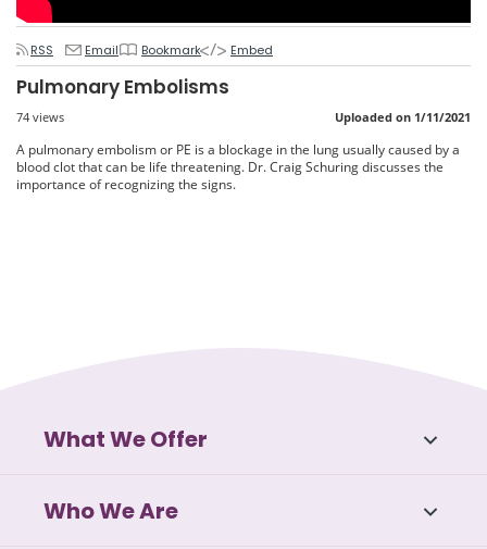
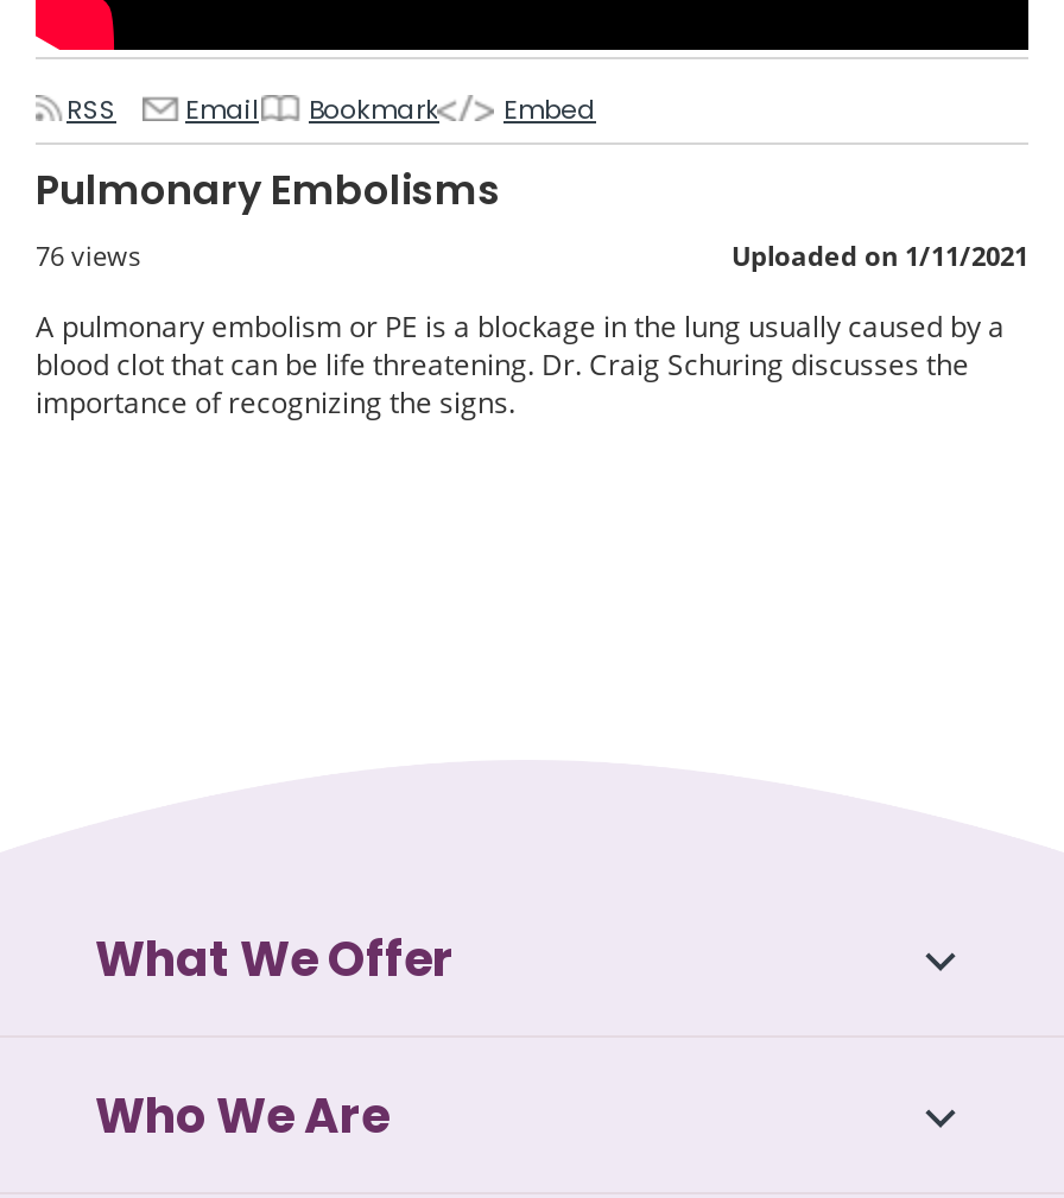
[16,108,67,125] 74 views -> [36,237,147,273] 76 views

